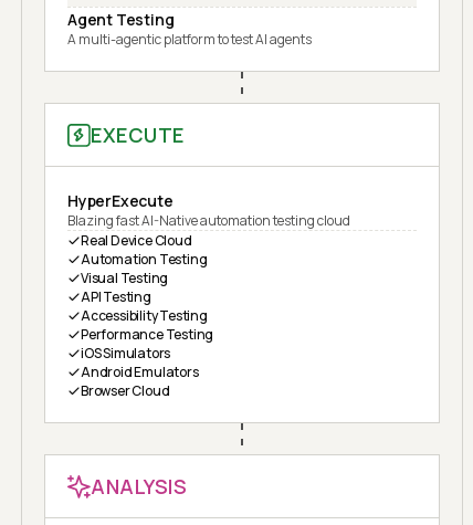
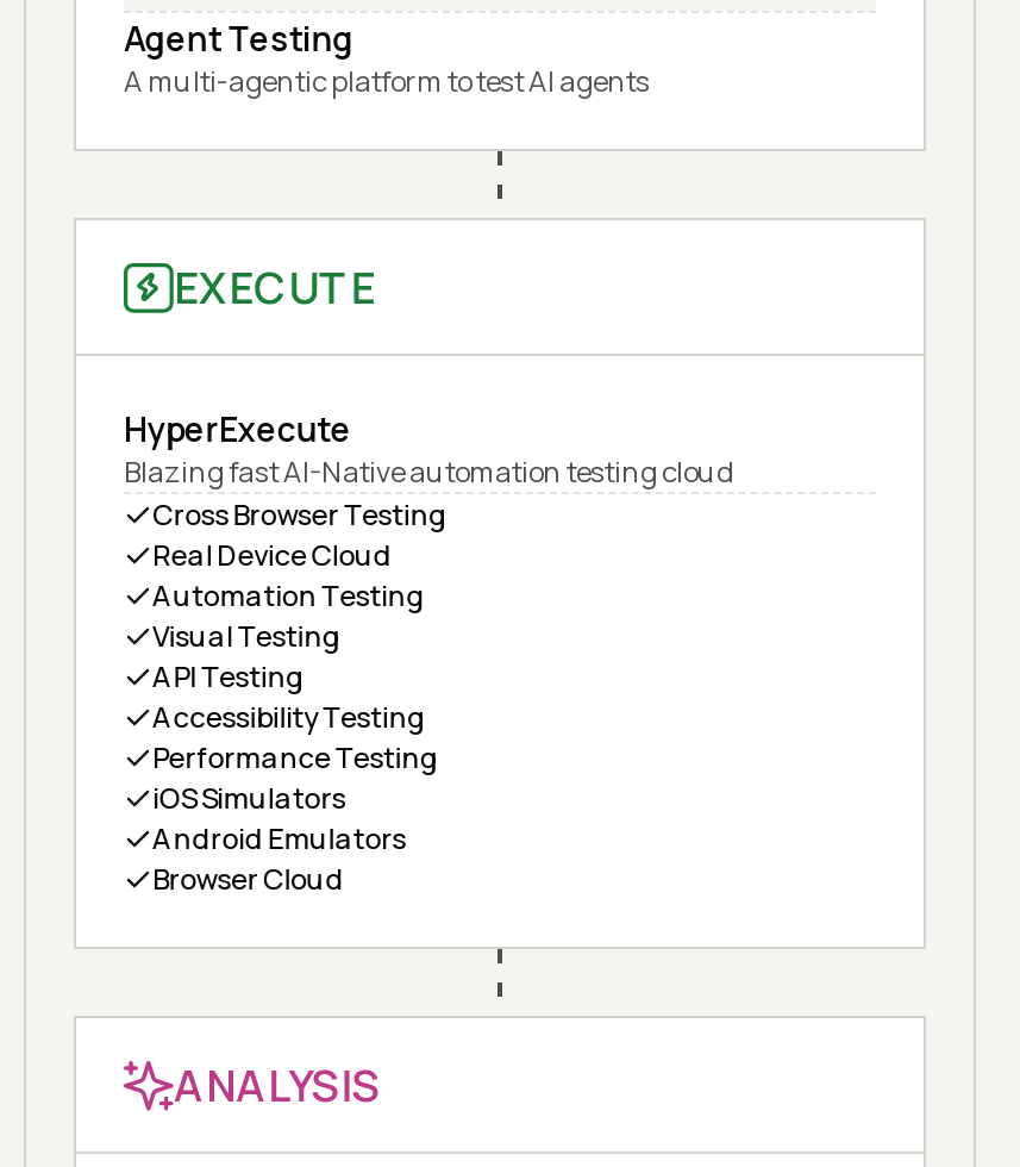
none -> [152,495,447,535] Cross Browser Testing

